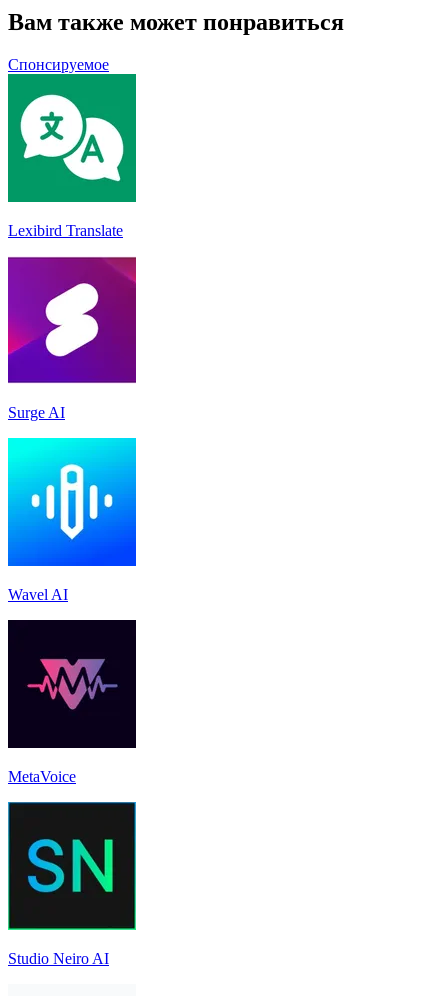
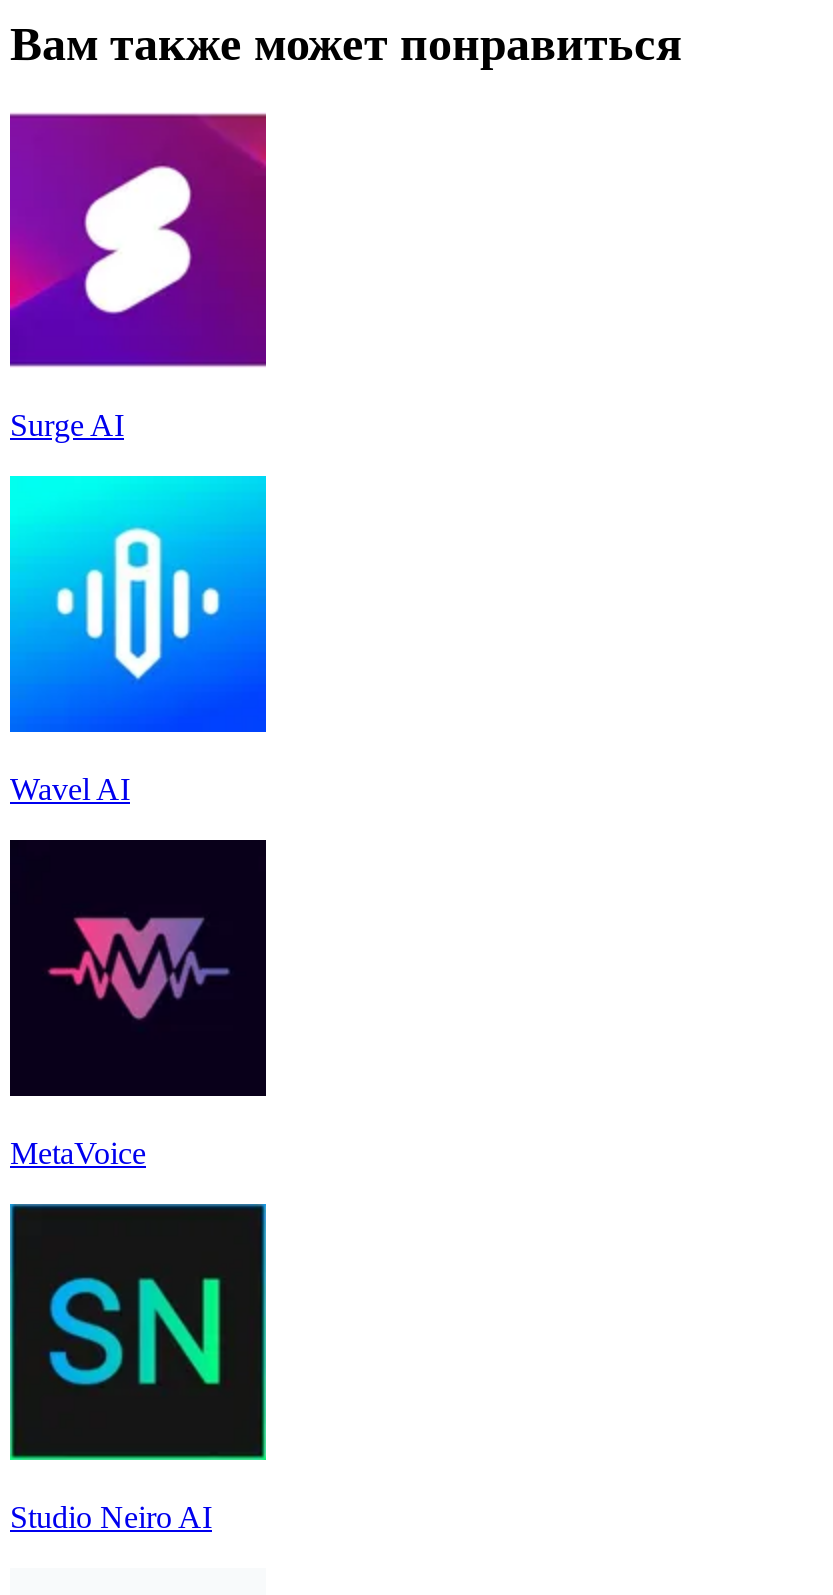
[8,56,109,73] Спонсируемое -> none
[7,73,137,239] [image] | Lexibird Translate -> none

